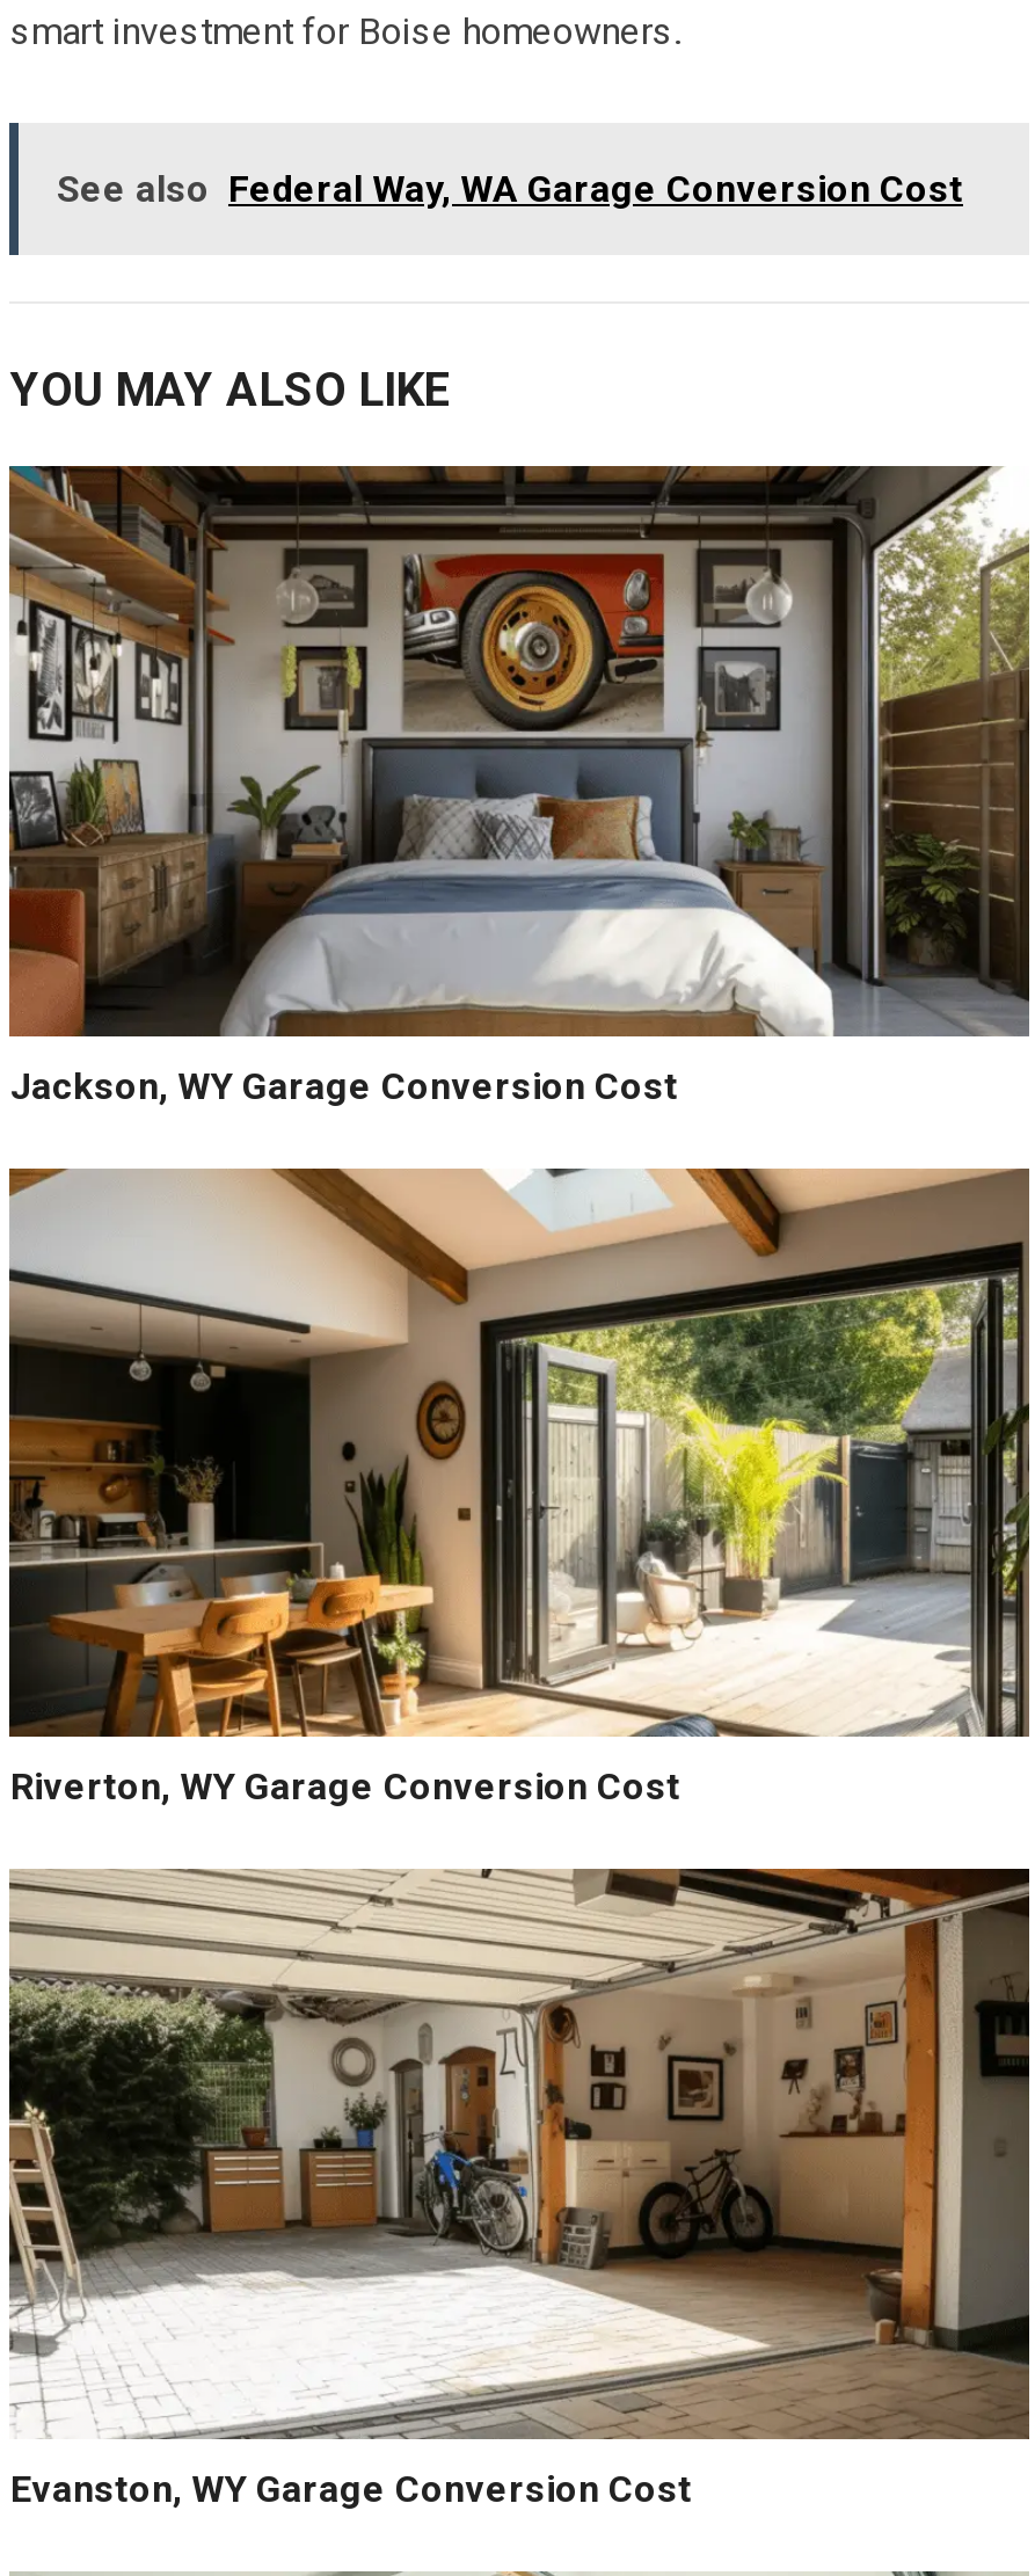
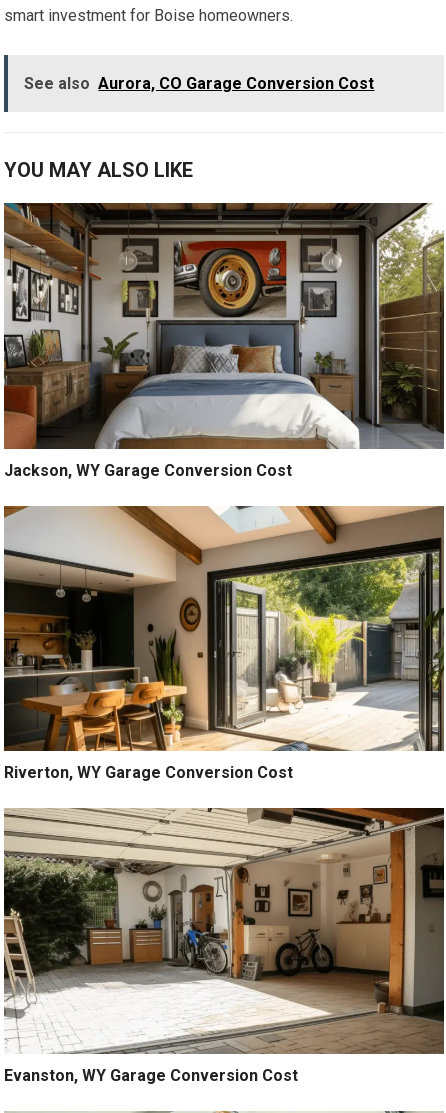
[57,168,963,212] See also Federal Way, WA Garage Conversion Cost -> [24,74,374,93] See also Aurora, CO Garage Conversion Cost

